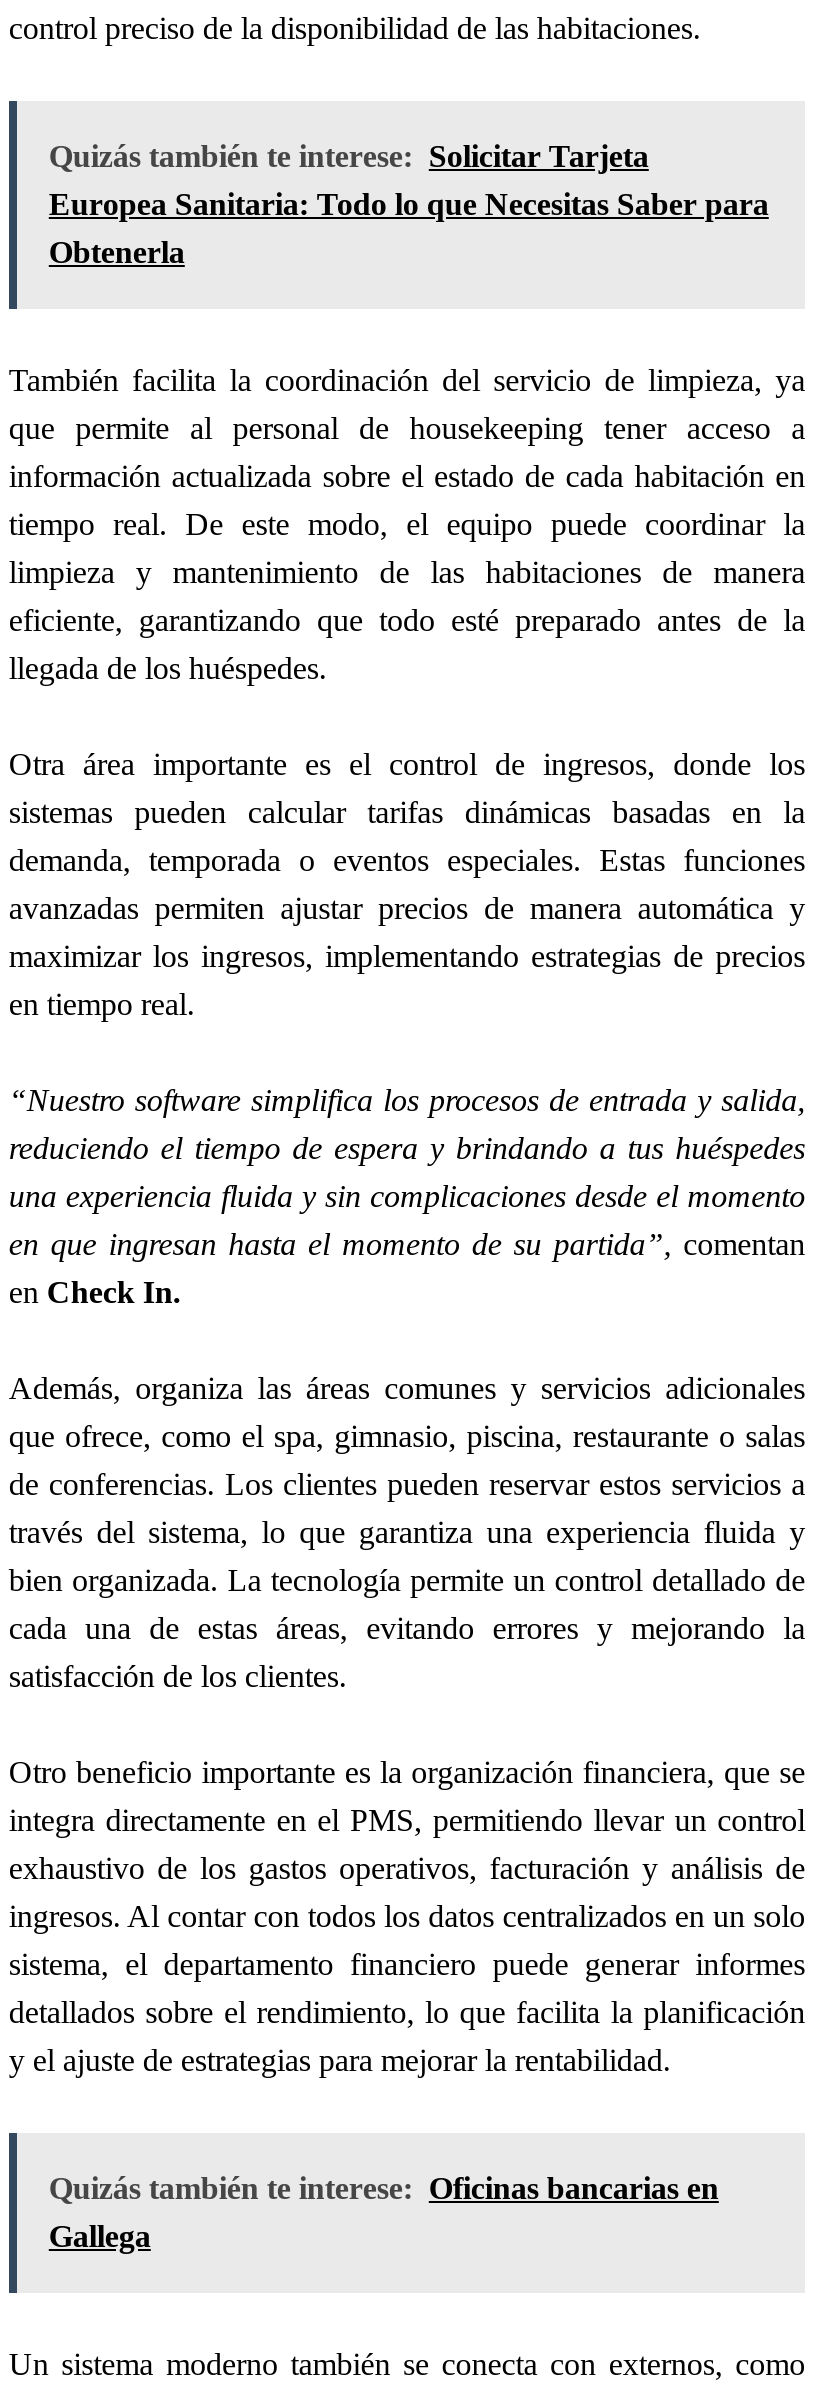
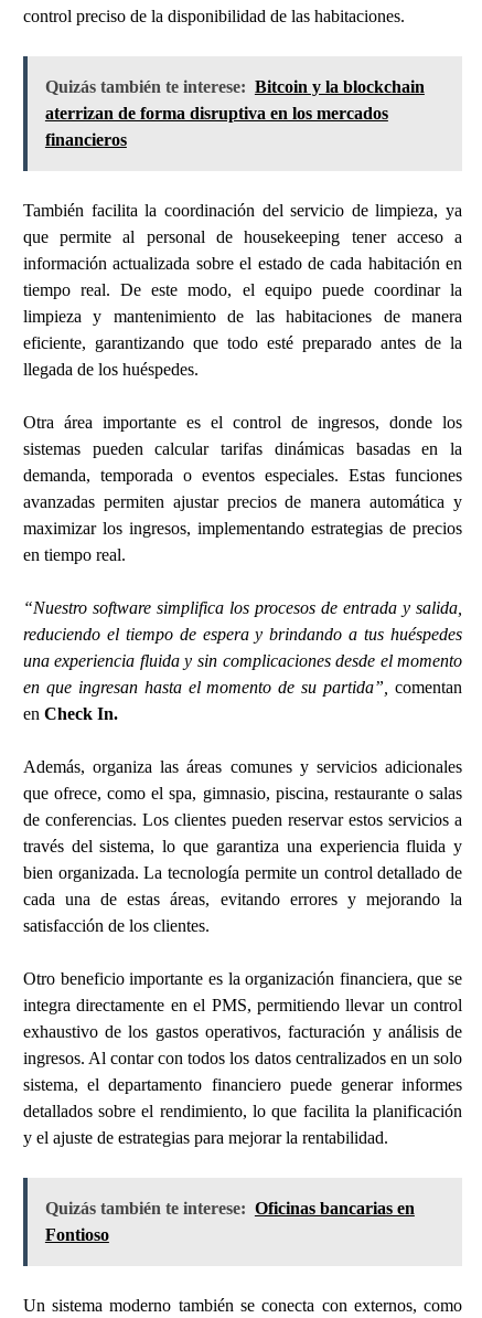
[49,138,769,268] Quizás también te interese: Solicitar Tarjeta | Europea Sanitaria: Todo lo que Necesitas Saber para | Obtenerla -> [45,77,425,148] Quizás también te interese: Bitcoin y la blockchain | aterrizan de forma disruptiva en los mercados | financieros
[49,2218,151,2252] Gallega -> [45,1225,109,1243] Fontioso

